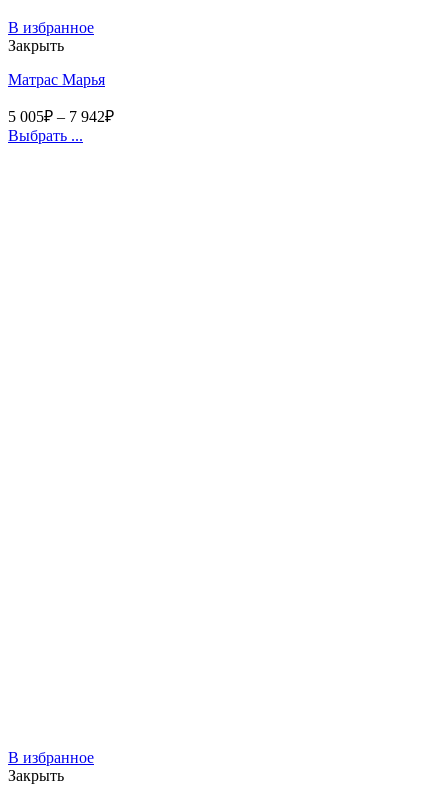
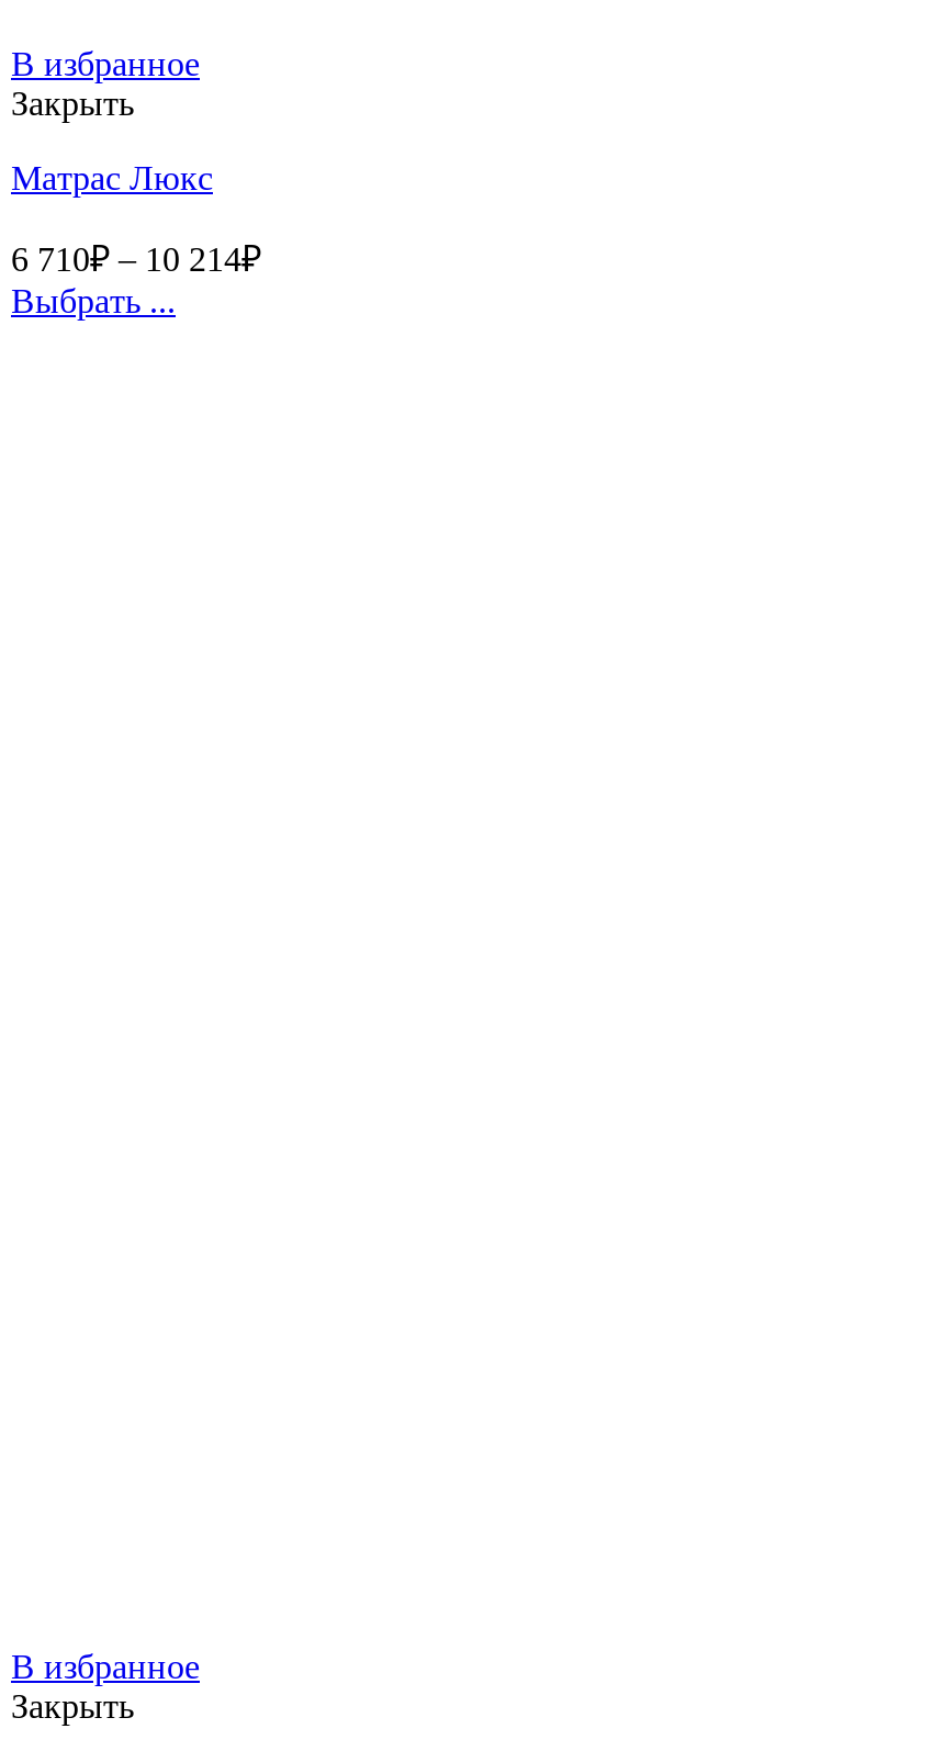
[8,71,105,88] Матрас Марья -> [11,159,213,196] Матрас Люкс
[8,108,114,125] 5 005₽ – 7 942₽ -> [11,240,261,277] 6 710₽ – 10 214₽

